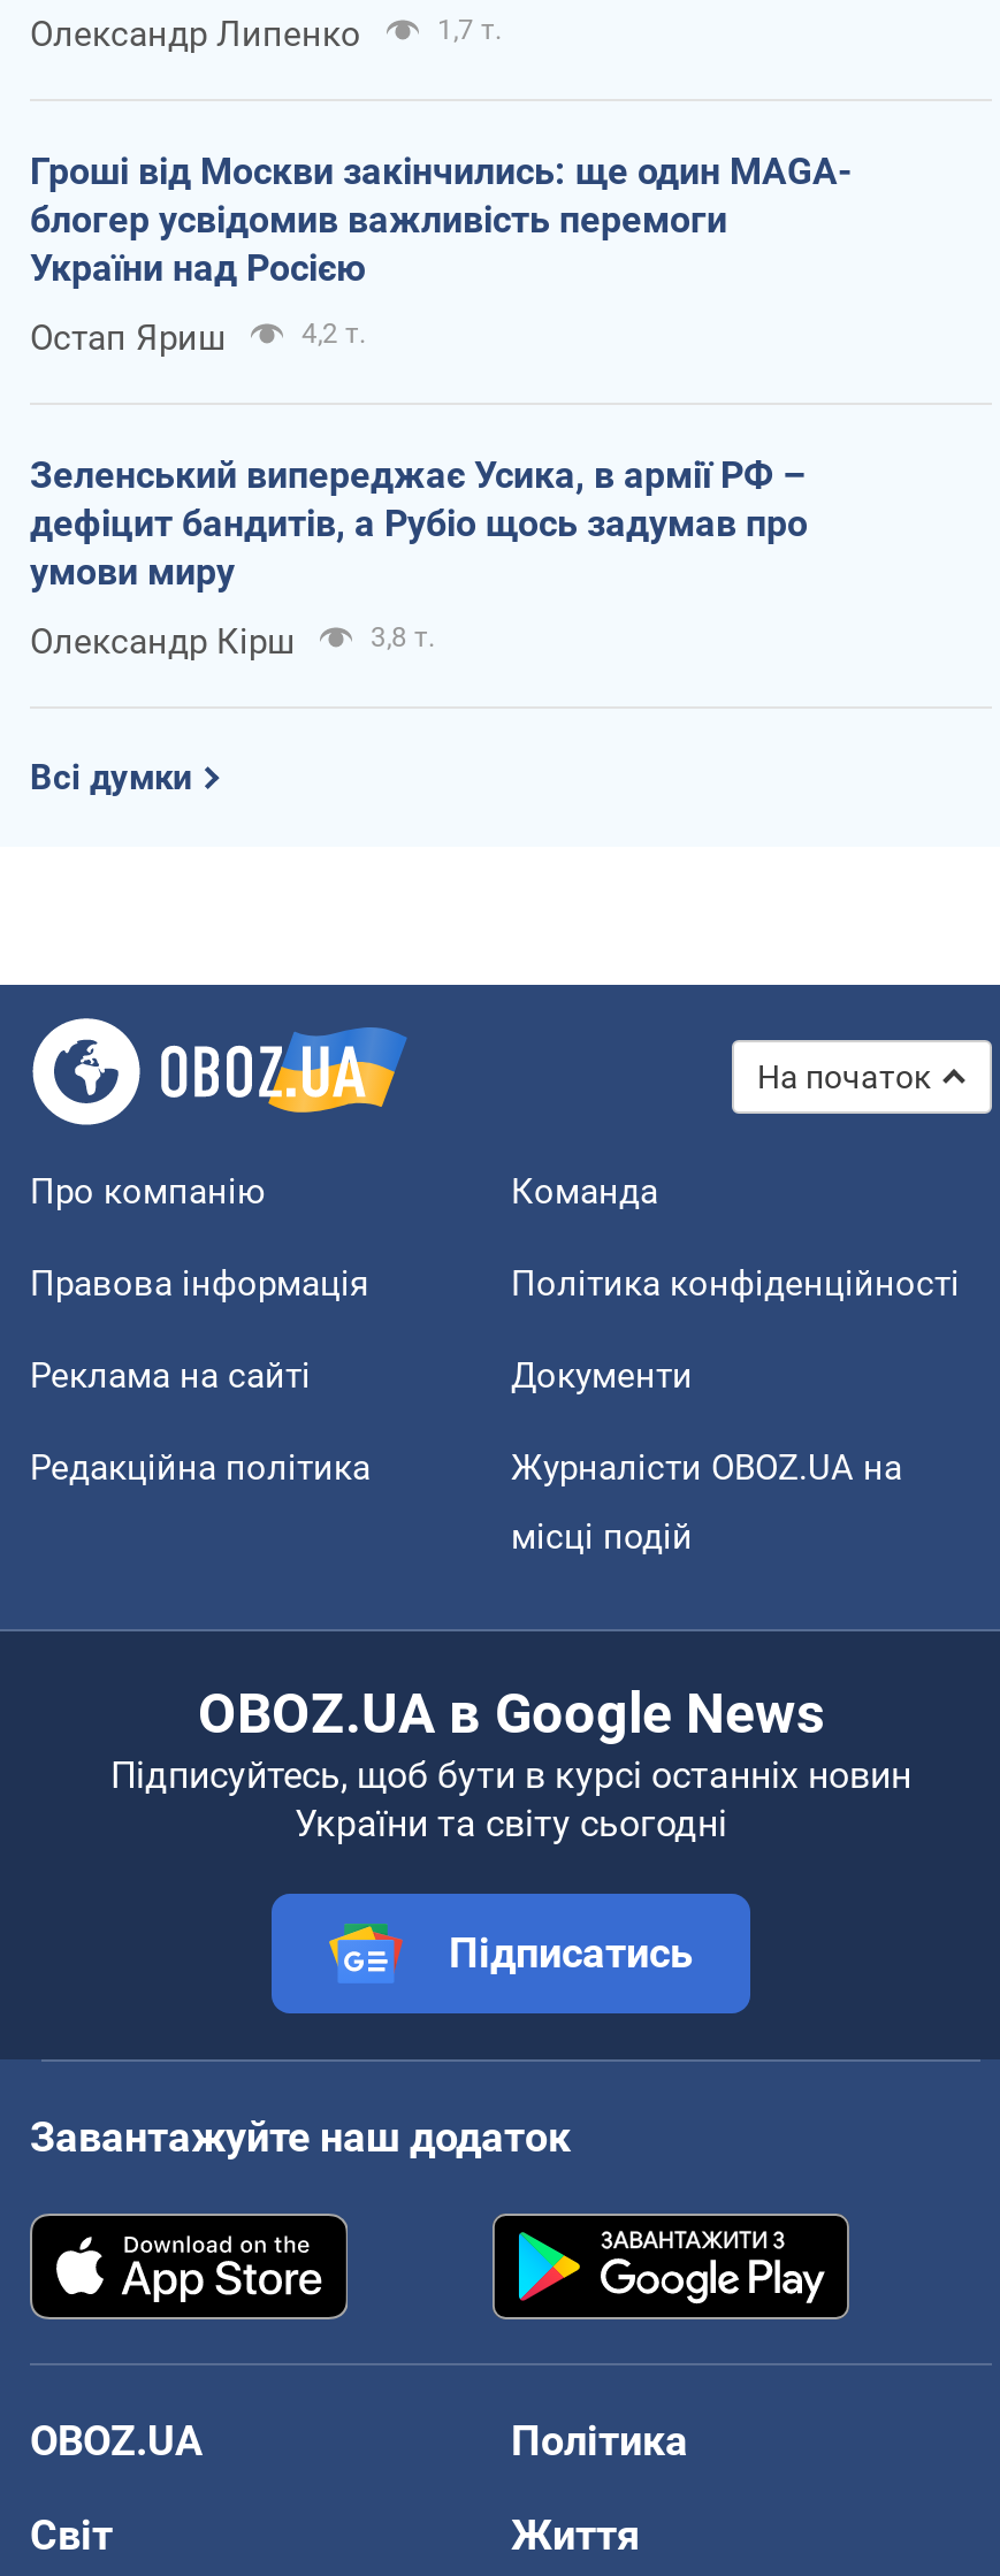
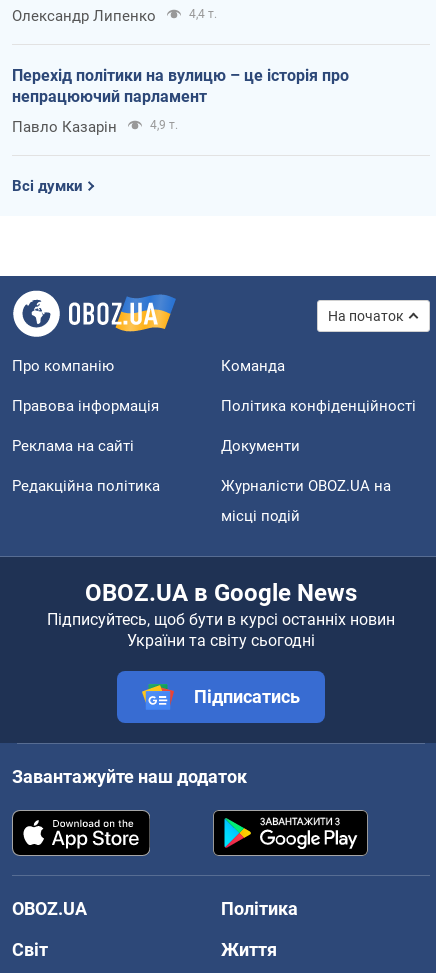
[30,13,852,662] 1,7 т. | Гроші від Москви закінчились: ще один MAGA- | блогер усвідомив важливість перемоги | України над Росією | Остап Яриш | 4,2 т. | Зеленський випереджає Усика, в армії РФ – | дефіцит бандитів, а Рубіо щось задумав про | умови миру | Олександр Кірш | 3,8 т. -> [12,7,349,136] 4,4 т. | Перехід політики на вулицю – це історія про | непрацюючий парламент | Павло Казарін | 4,9 т.

